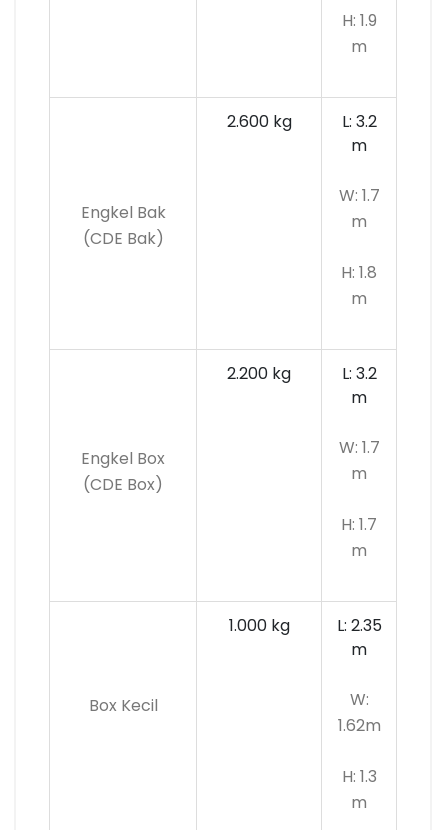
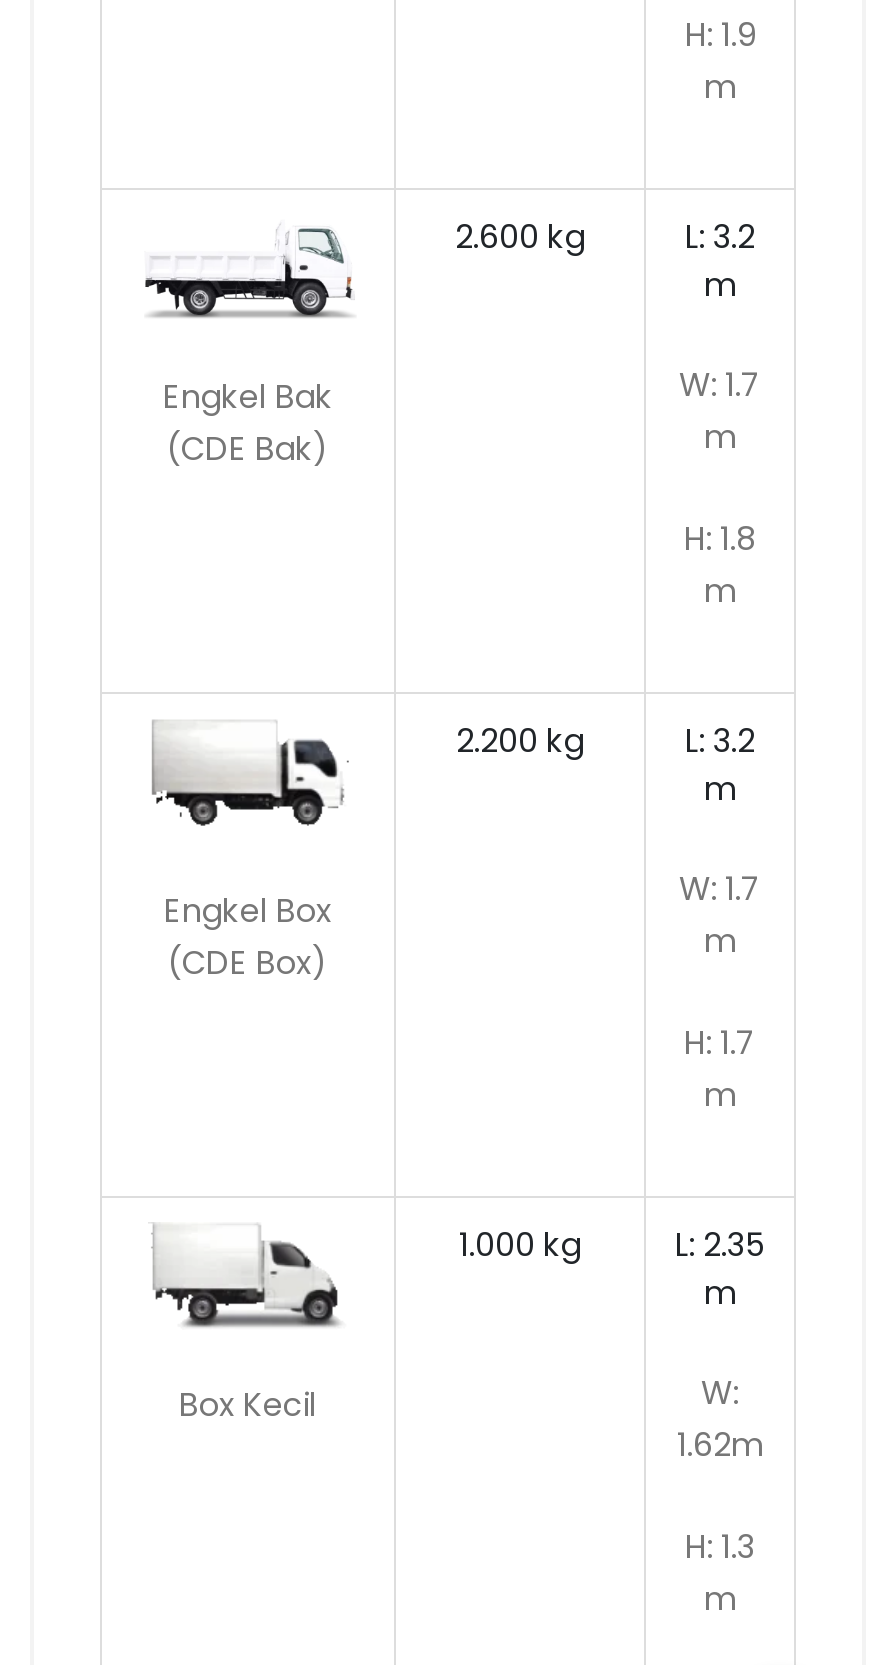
none -> [142,226,354,320] [image]
none -> [150,720,346,828] [image]
none -> [150,1222,342,1330] [image]

